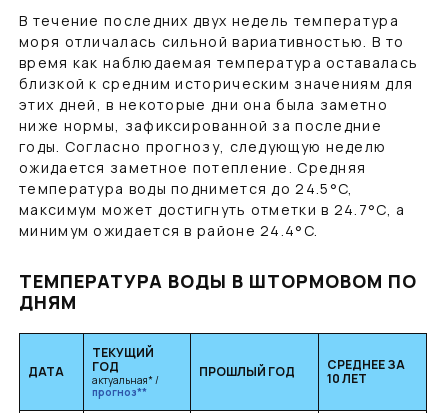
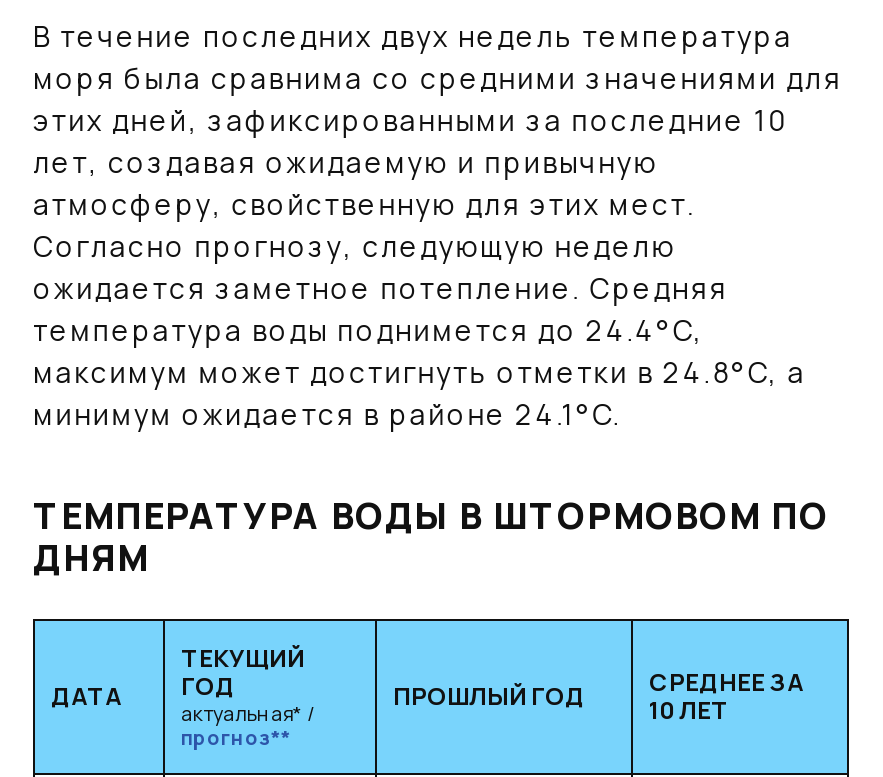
[19,32,418,156] моря отличалась сильной вариативностью. В то | время как наблюдаемая температура оставалась | близкой к средним историческим значениям для | этих дней, в некоторые дни она была заметно | ниже нормы, зафиксированной за последние | годы. Согласно прогнозу, следующую неделю -> [33,59,842,265] моря была сравнима со средними значениями для | этих дней, зафиксированными за последние 10 | лет, создавая ожидаемую и привычную | атмосферу, свойственную для этих мест. | Согласно прогнозу, следующую неделю
[19,179,353,198] температура воды поднимется до 24.5°C, -> [33,311,704,349] температура воды поднимется до 24.4°C,
[19,200,405,219] максимум может достигнуть отметки в 24.7°C, а -> [33,353,806,391] максимум может достигнуть отметки в 24.8°C, а
[19,221,318,240] минимум ожидается в районе 24.4 °C. -> [33,395,621,433] минимум ожидается в районе 24.1 °C.

